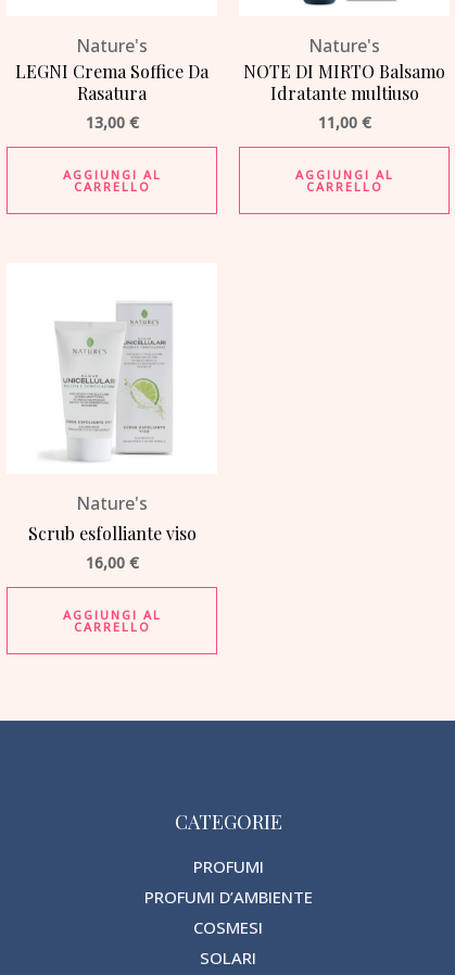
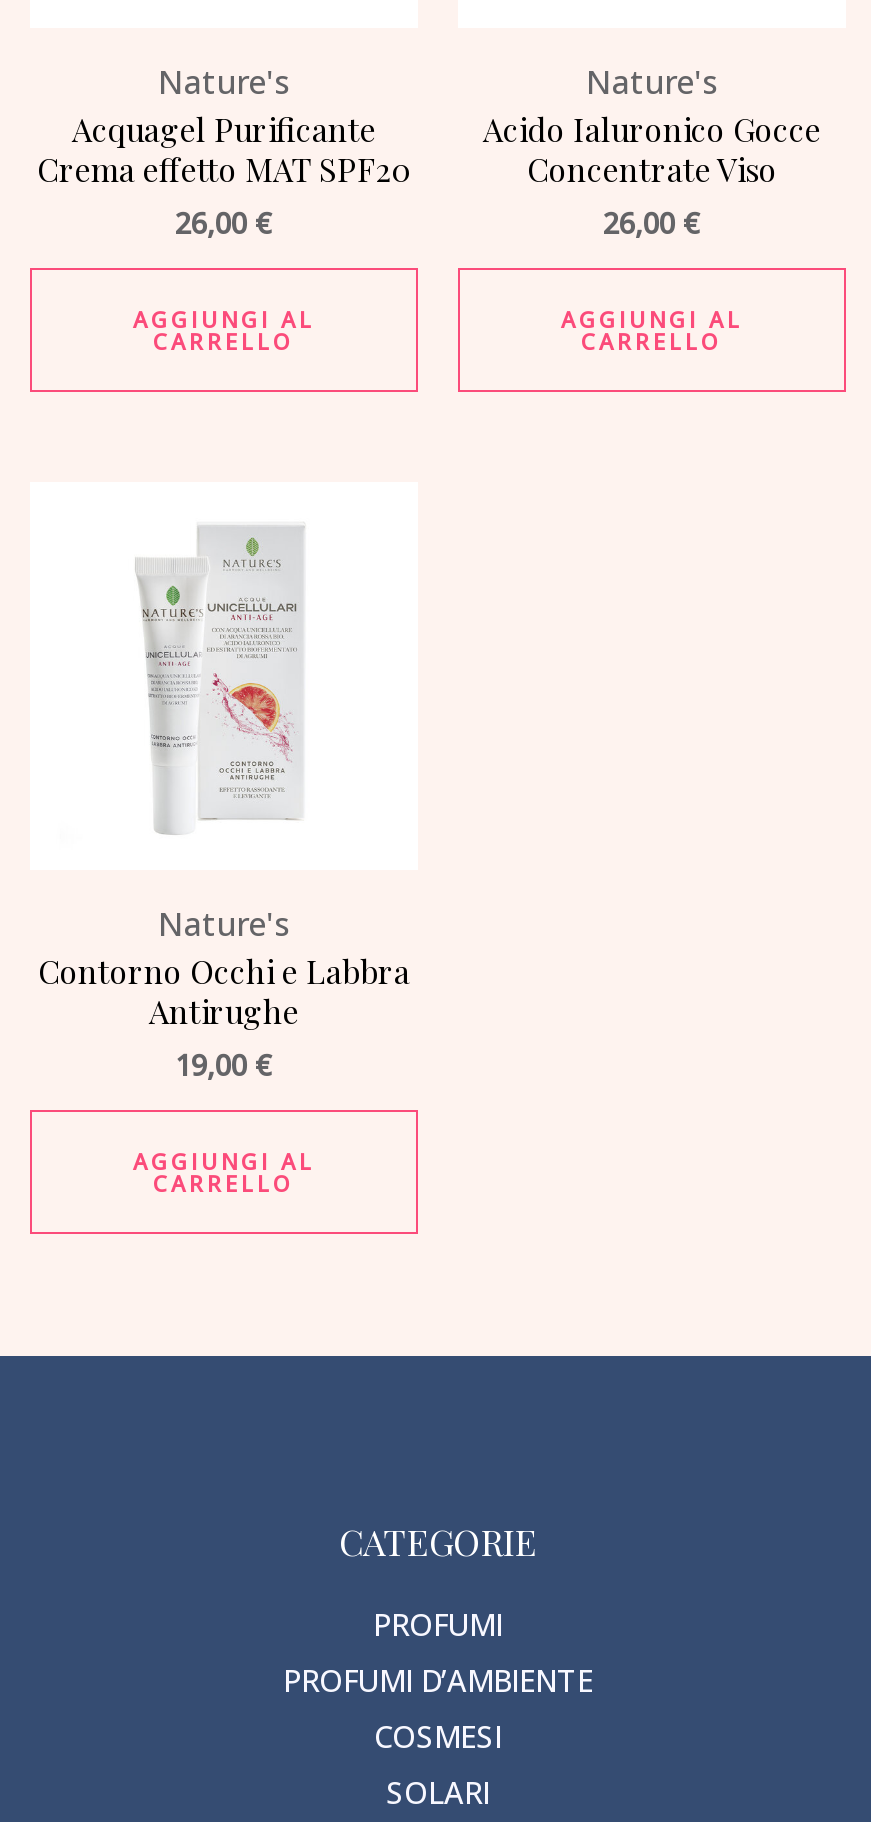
[15,60,208,133] LEGNI Crema Soffice Da | Rasatura | 13,00 € -> [37,108,411,242] Acquagel Purificante | Crema effetto MAT SPF20 | 26,00 €
[243,60,445,133] NOTE DI MIRTO Balsamo | Idratante multiuso | 11,00 € -> [483,108,821,242] Acido Ialuronico Gocce | Concentrate Viso | 26,00 €
[42,287,173,463] [image] -> [100,524,334,848] [image]
[28,522,196,573] Scrub esfolliante viso | 16,00 € -> [38,950,410,1084] Contorno Occhi e Labbra | Antirughe | 19,00 €

